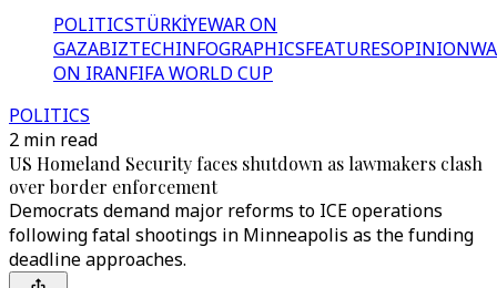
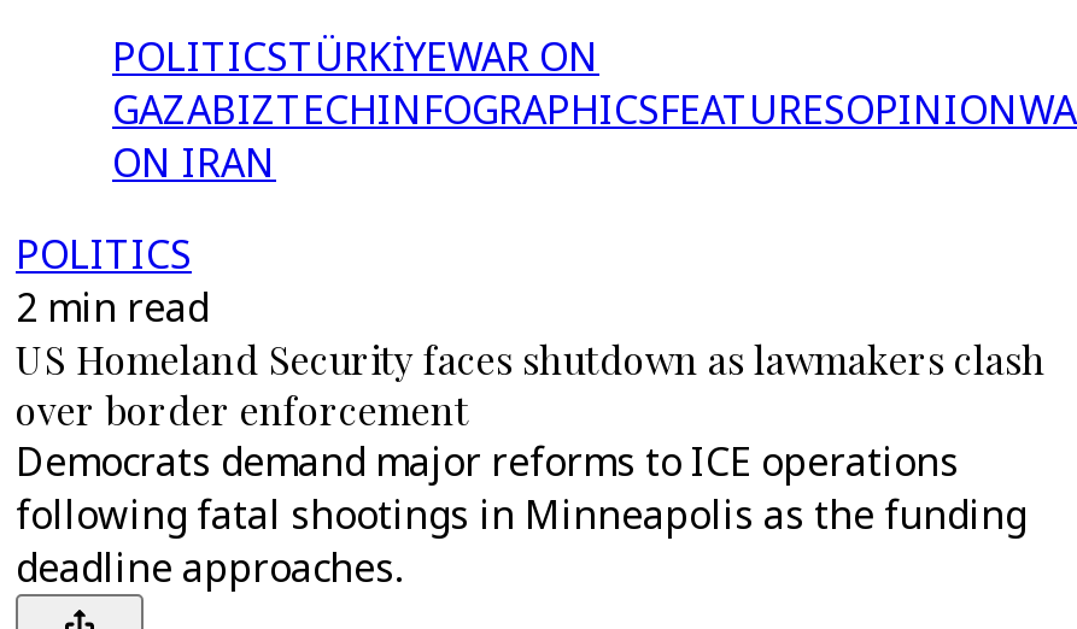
[53,61,273,85] ON IRAN FIFA WORLD CUP -> [112,136,276,189] ON IRAN

